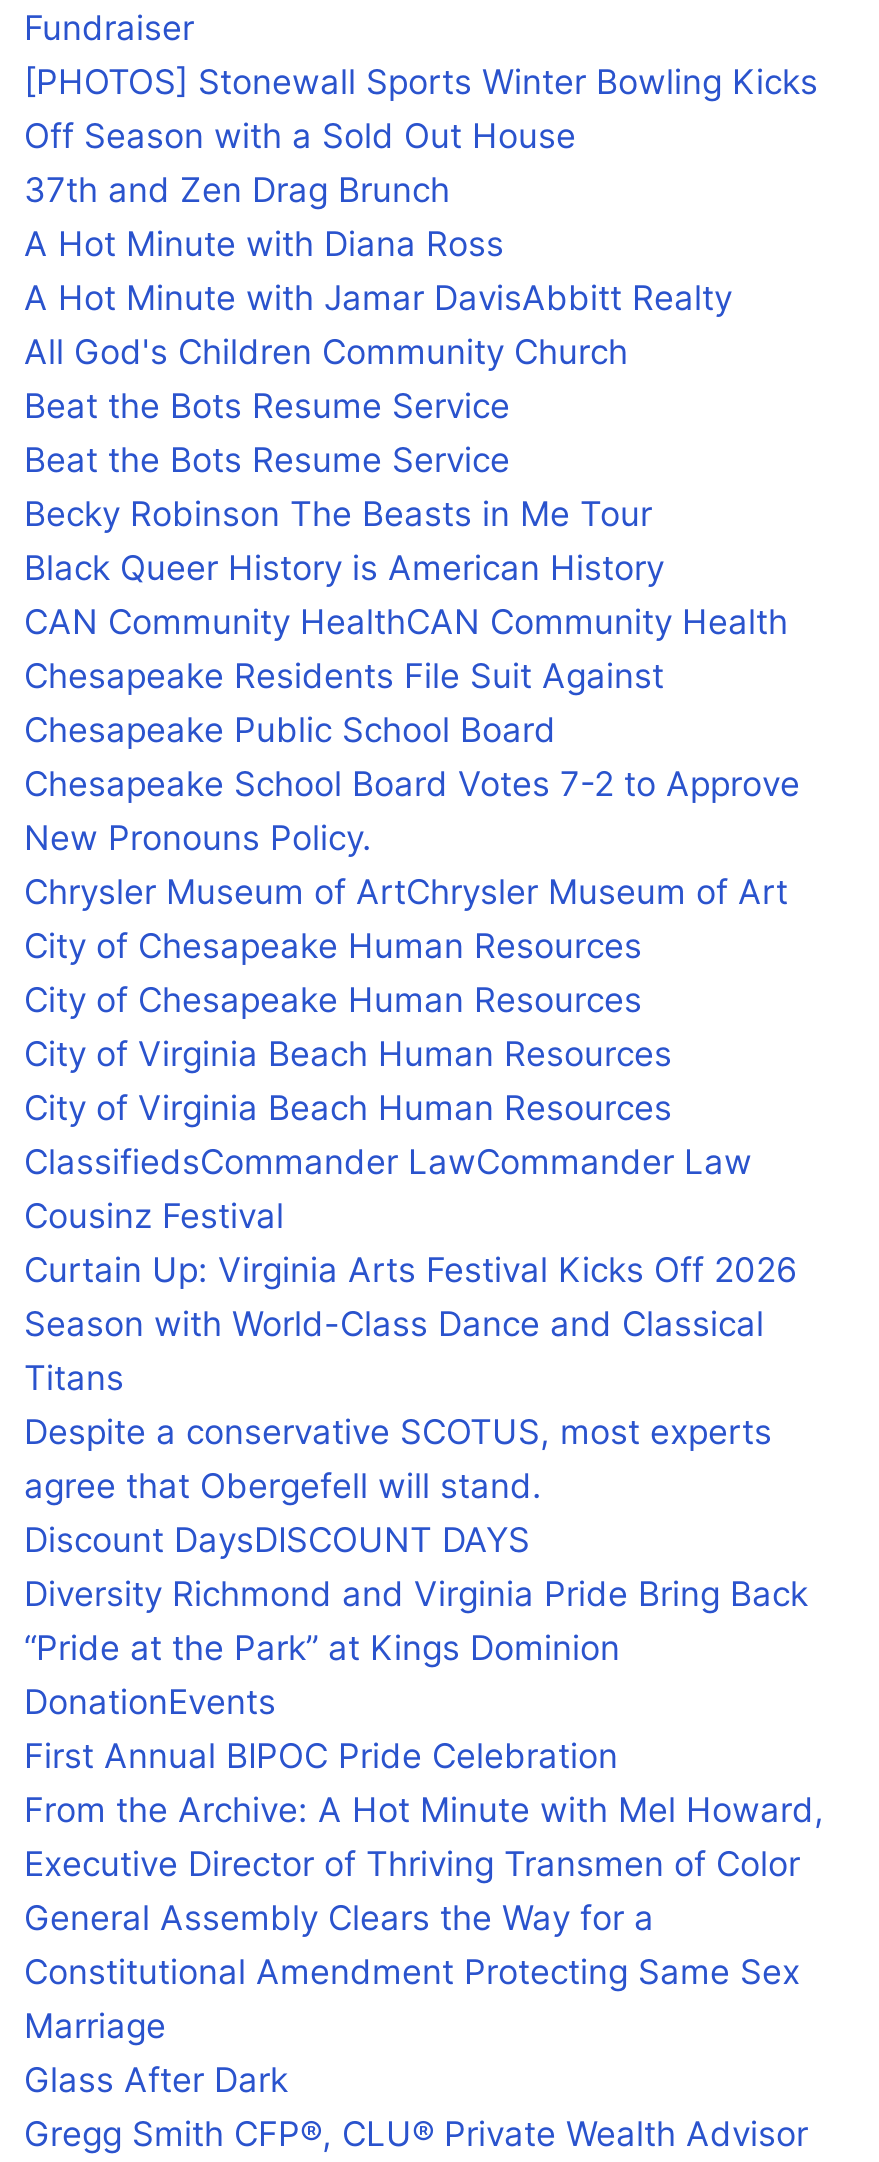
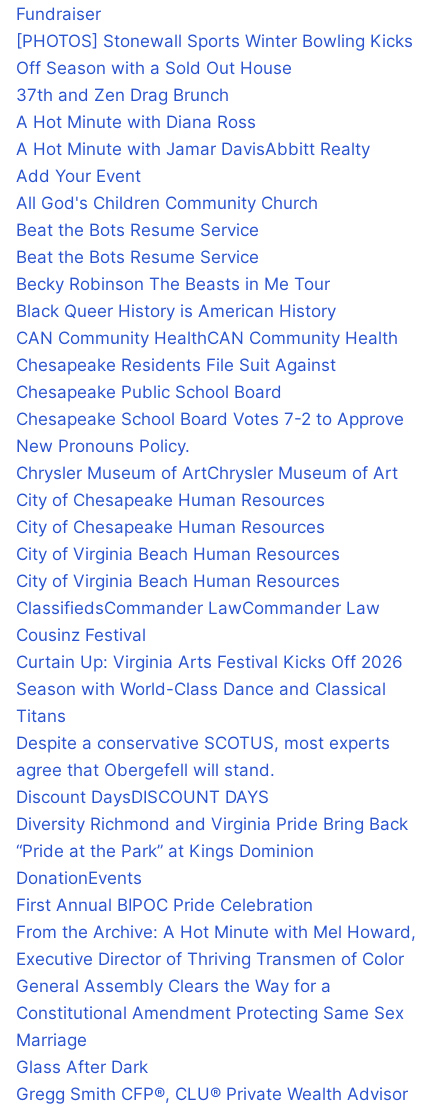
none -> [16,166,141,186] Add Your Event

